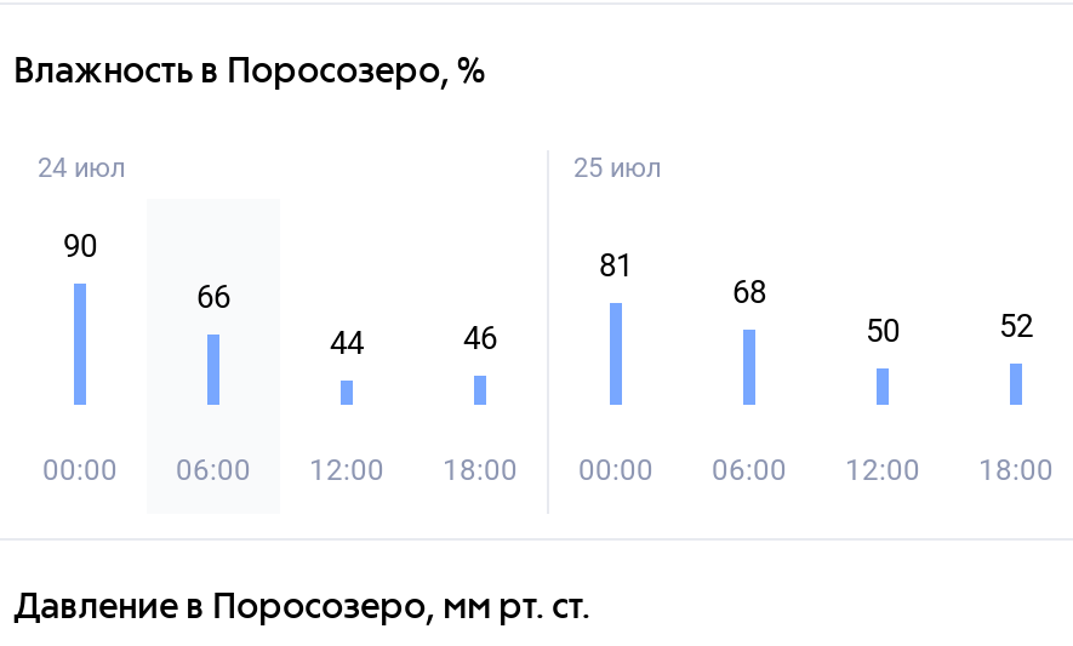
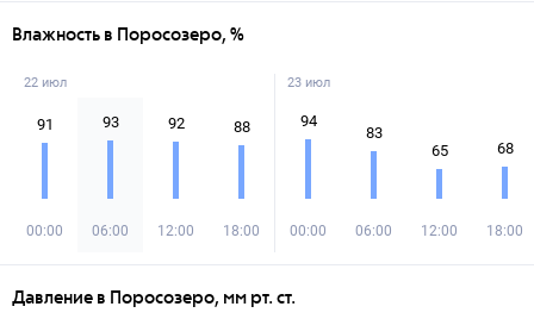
[38,153,125,184] 24 июл -> [24,75,67,90] 22 июл
[573,153,661,184] 25 июл -> [287,75,330,90] 23 июл
[63,228,97,264] 90 -> [36,115,53,133] 91
[599,247,633,284] 81 -> [300,112,316,130] 94
[196,279,230,315] 66 -> [102,113,119,131] 93
[732,274,766,310] 68 -> [365,124,382,142] 83
[463,320,497,356] 46 -> [233,118,250,136] 88
[866,313,900,349] 50 -> [431,142,448,159] 65
[999,308,1033,344] 52 -> [496,139,513,157] 68
[330,325,364,361] 44 -> [167,114,184,132] 92

